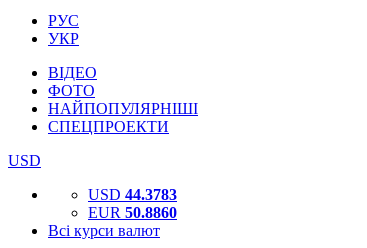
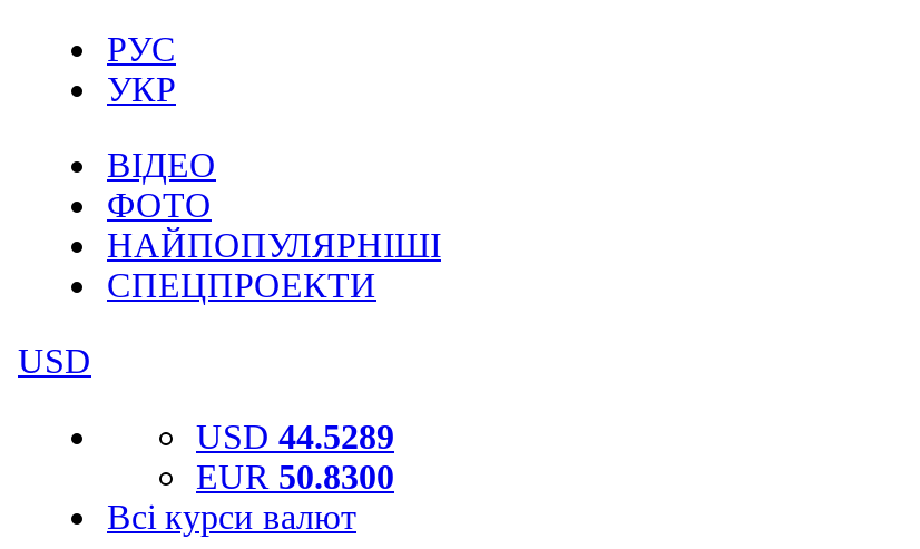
[88,186,177,203] USD 44.3783 -> [196,418,394,455] USD 44.5289
[88,204,177,221] EUR 50.8860 -> [196,458,394,496] EUR 50.8300

